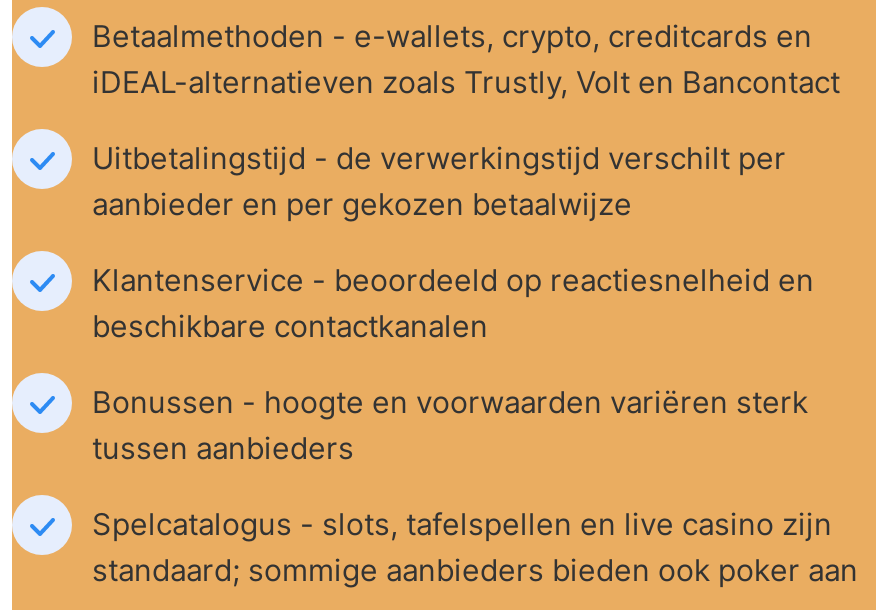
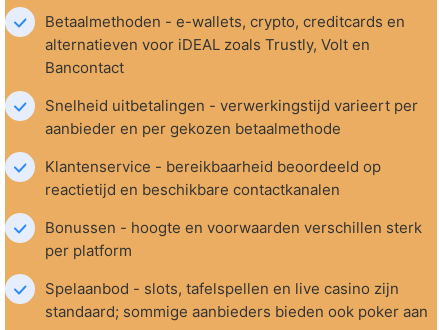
[92,63,840,101] iDEAL-alternatieven zoals Trustly, Volt en Bancontact -> [45,35,370,77] alternatieven voor iDEAL zoals Trustly, Volt en | Bancontact
[92,139,786,223] Uitbetalingstijd - de verwerkingstijd verschilt per | aanbieder en per gekozen betaalwijze -> [45,96,418,138] Snelheid uitbetalingen - verwerkingstijd varieert per | aanbieder en per gekozen betaalmethode
[92,261,814,345] Klantenservice - beoordeeld op reactiesnelheid en | beschikbare contactkanalen -> [45,157,381,199] Klantenservice - bereikbaarheid beoordeeld op | reactietijd en beschikbare contactkanalen
[92,383,808,467] Bonussen - hoogte en voorwaarden variëren sterk | tussen aanbieders -> [45,218,422,260] Bonussen - hoogte en voorwaarden verschillen sterk | per platform
[92,505,832,543] Spelcatalogus - slots, tafelspellen en live casino zijn -> [45,279,399,298] Spelaanbod - slots, tafelspellen en live casino zijn

